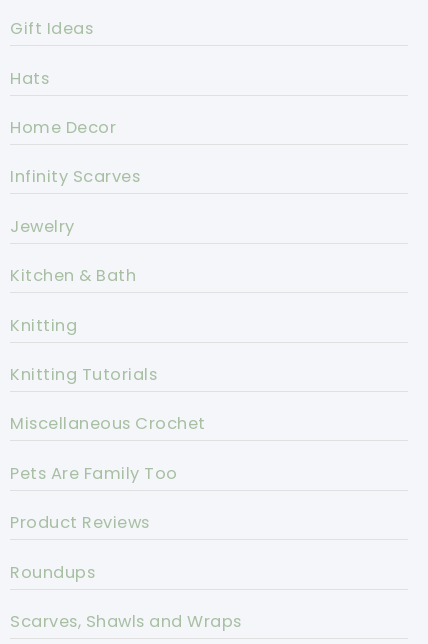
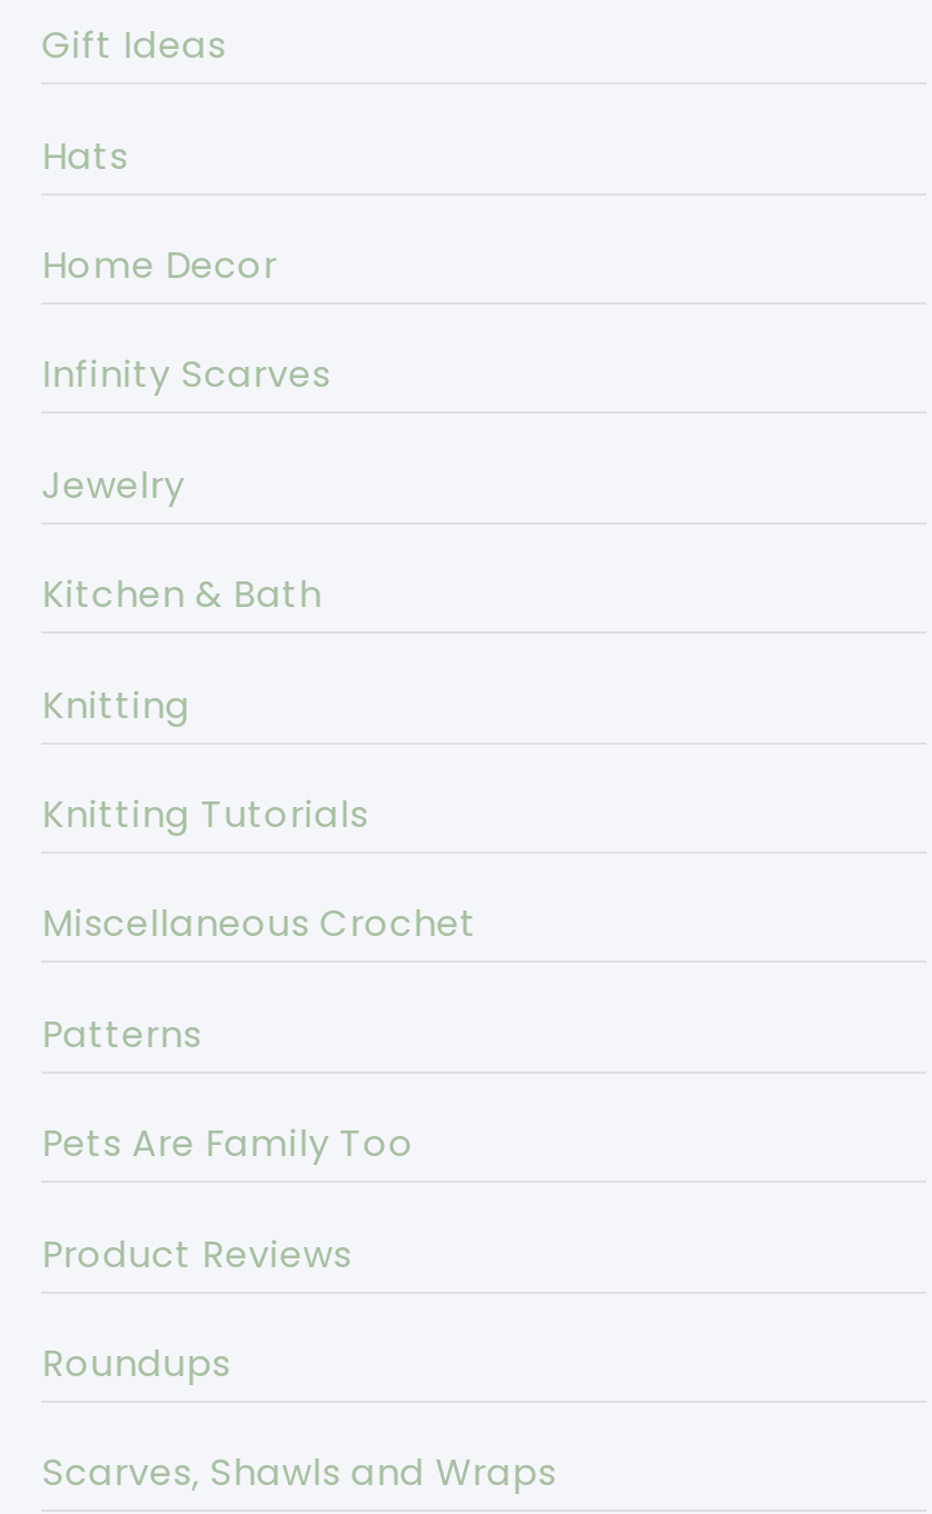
none -> [42,1009,202,1060] Patterns

